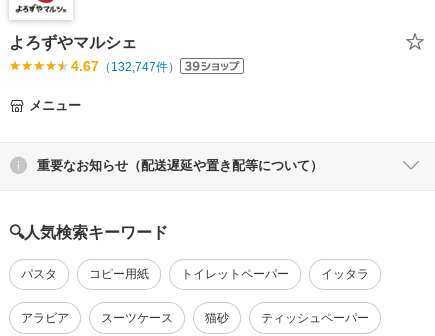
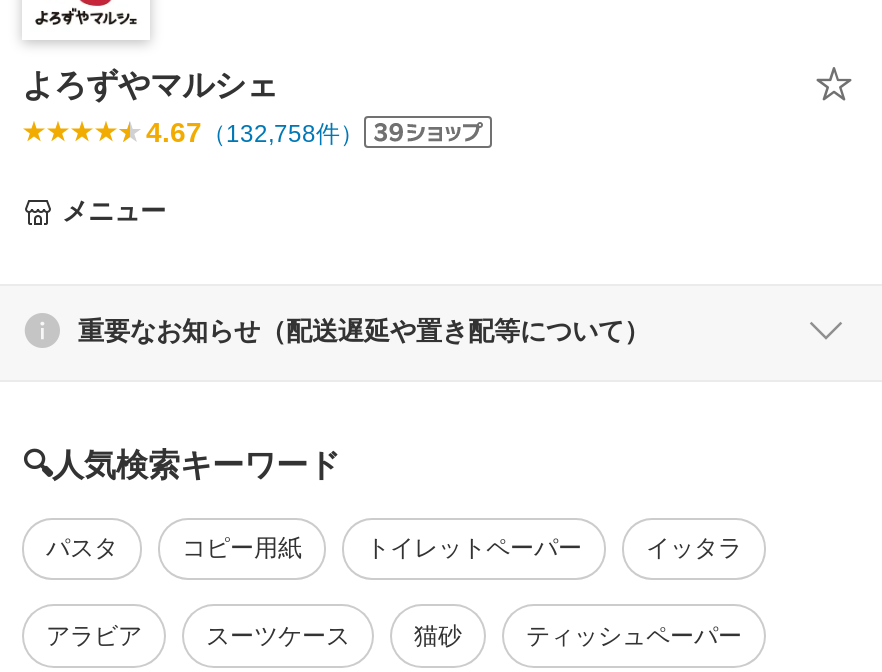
[71,58,180,74] 4.67（132,747件） -> [146,116,364,148] 4.67（132,758件）

